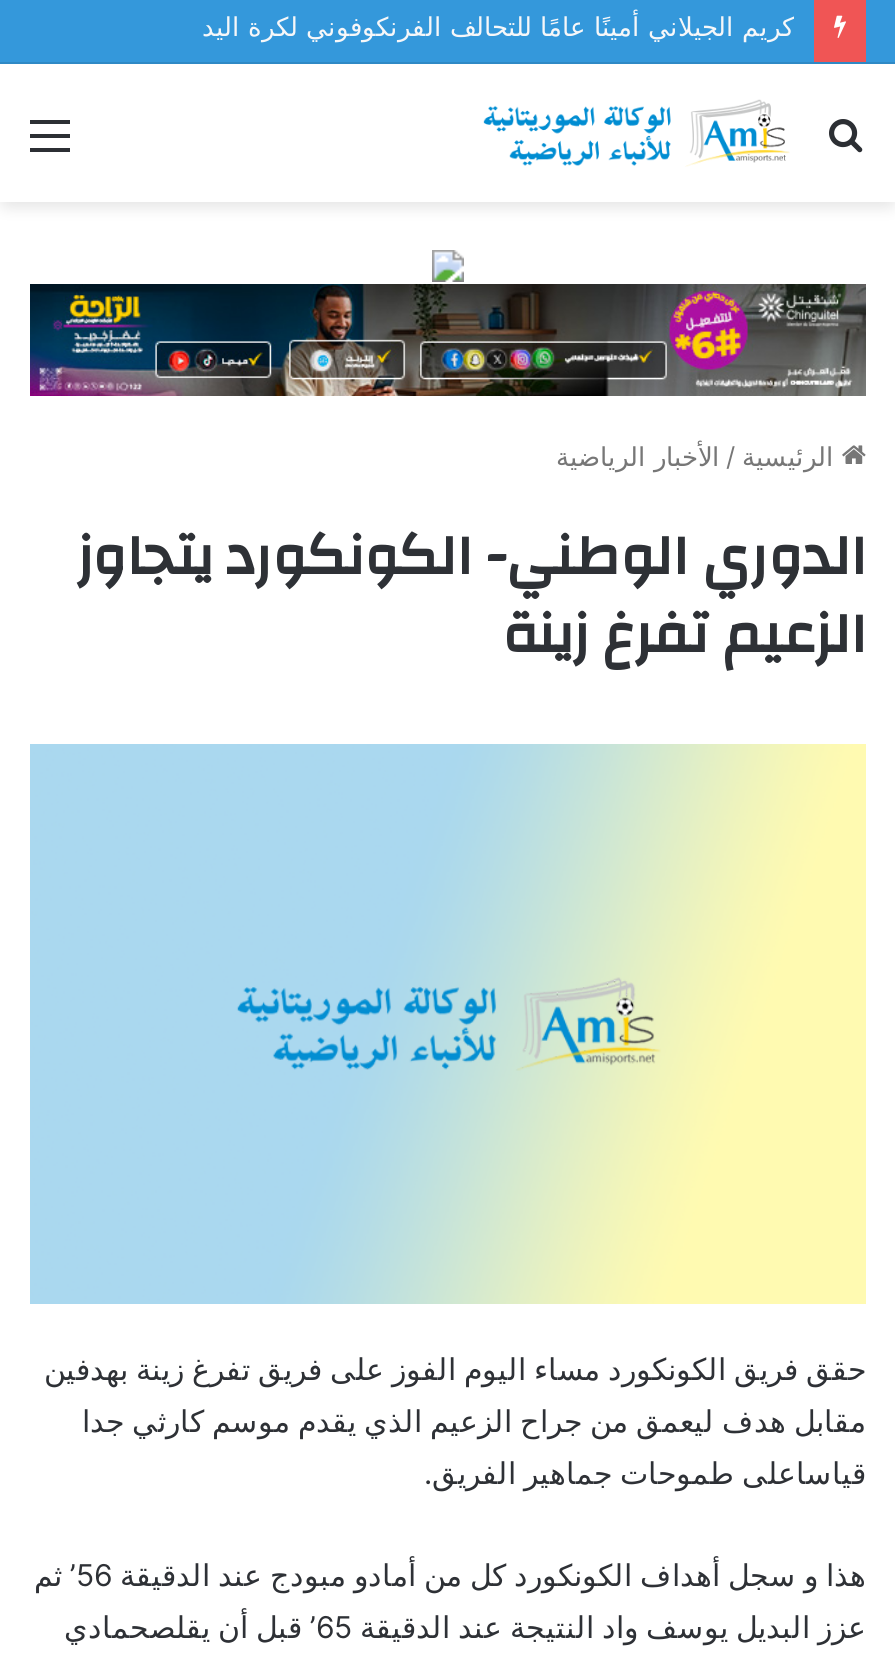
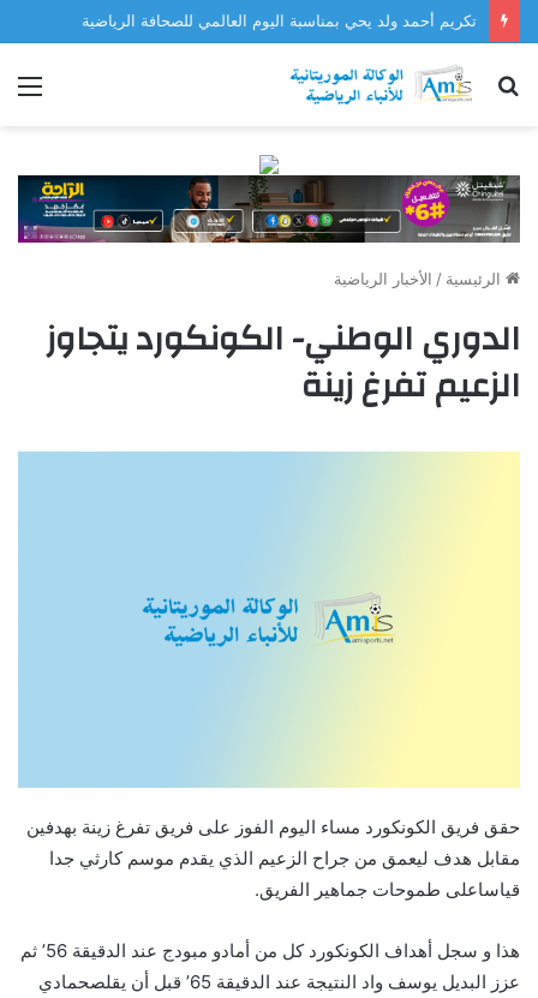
[202,10,794,42] كريم الجيلاني أمينًا عامًا للتحالف الفرنكوفوني لكرة اليد -> [82,11,477,30] تكريم أحمد ولد يحي بمناسبة اليوم العالمي للصحافة الرياضية

